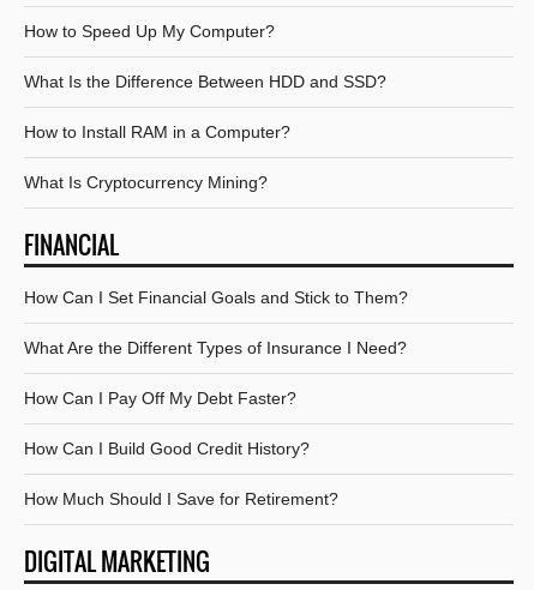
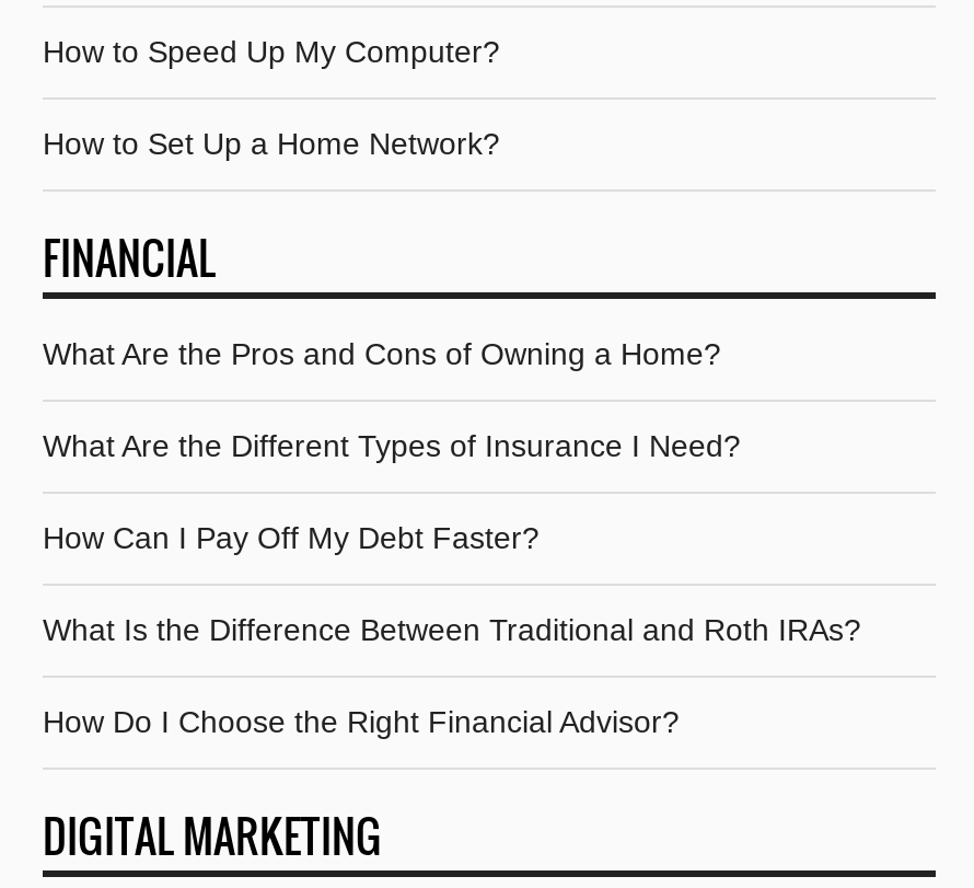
[24,71,386,191] What Is the Difference Between HDD and SSD? | How to Install RAM in a Computer? | What Is Cryptocurrency Mining? -> [43,125,500,160] How to Set Up a Home Network?
[24,287,408,307] How Can I Set Financial Goals and Stick to Them? -> [43,335,721,370] What Are the Pros and Cons of Owning a Home?
[24,438,310,458] How Can I Build Good Credit History? -> [43,611,861,646] What Is the Difference Between Traditional and Roth IRAs?
[24,489,338,508] How Much Should I Save for Retirement? -> [43,703,680,738] How Do I Choose the Right Financial Advisor?

